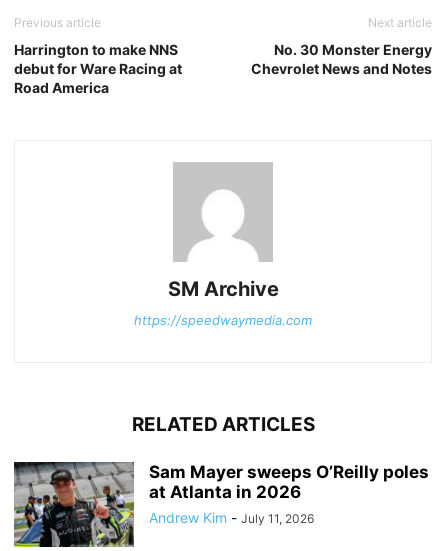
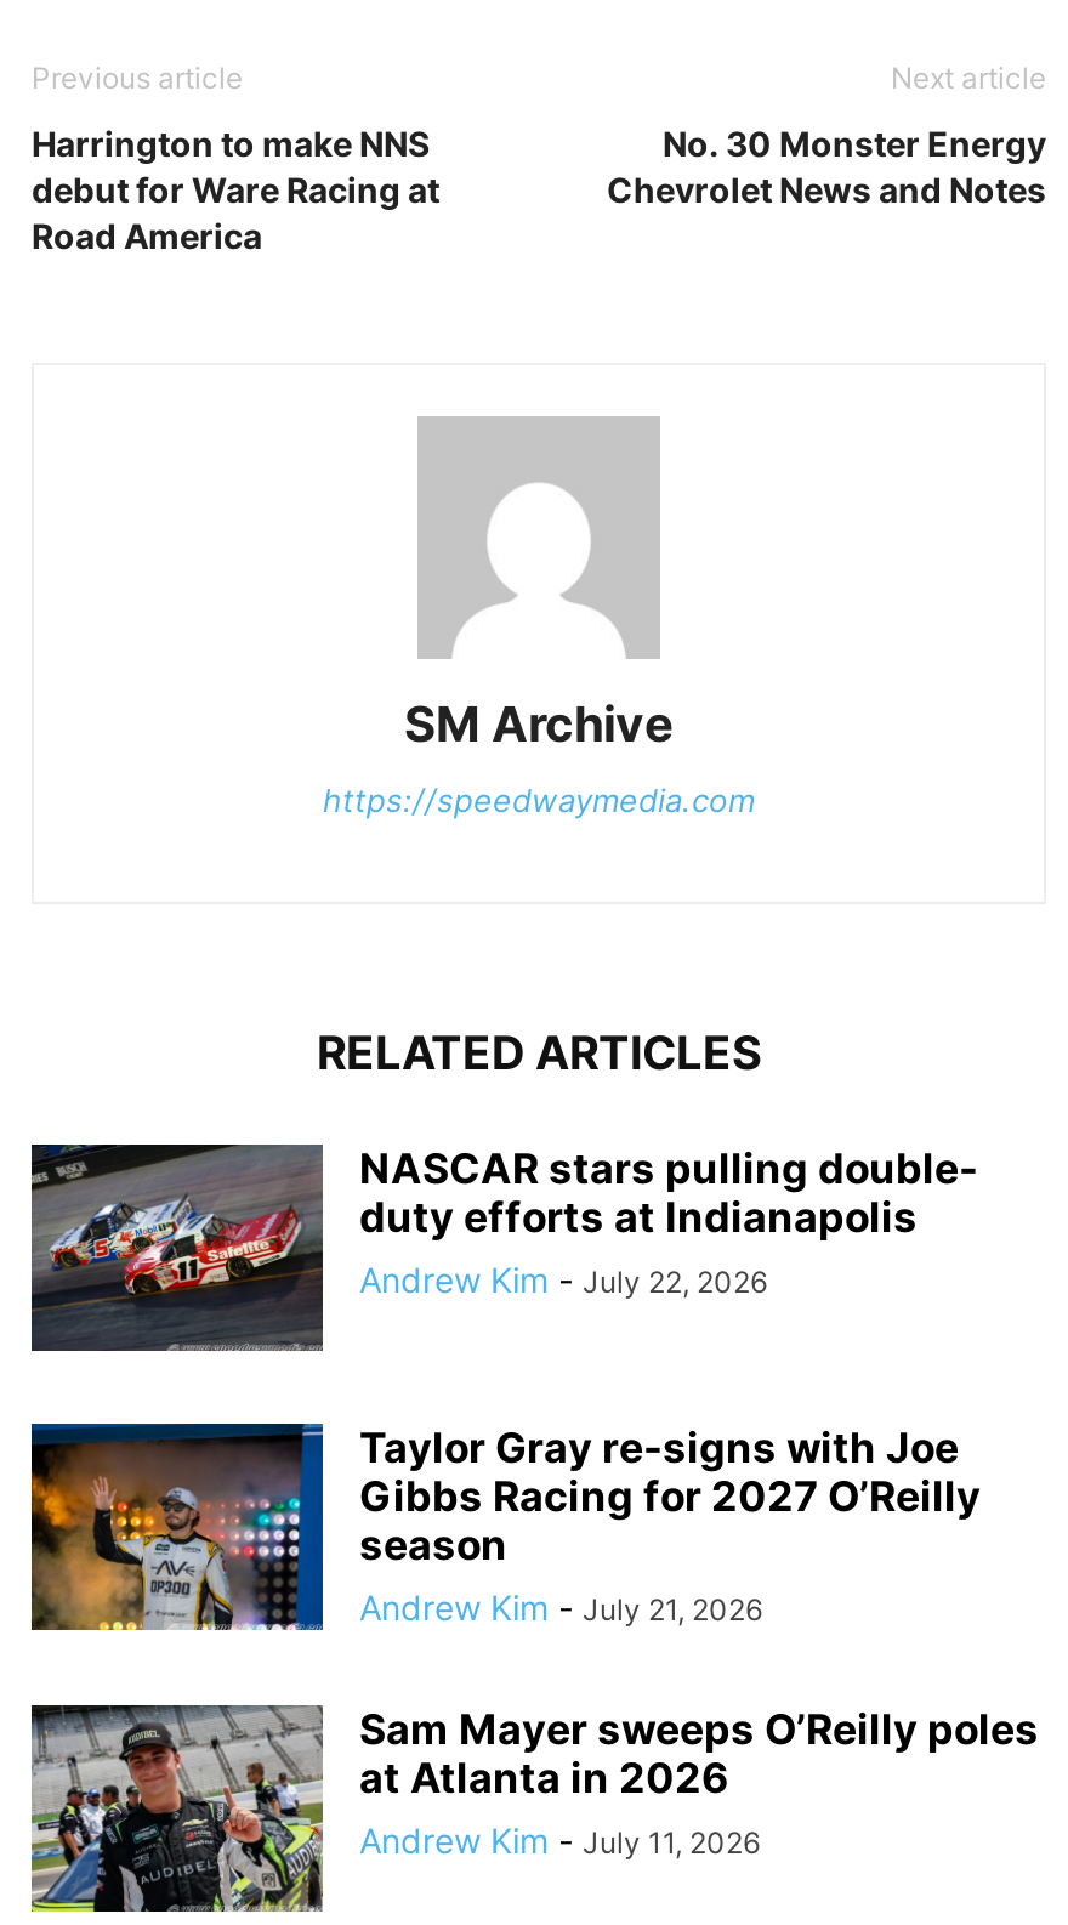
none -> [29,1142,978,1353] [image] | NASCAR stars pulling double- | duty efforts at Indianapolis | Andrew Kim - July 22, 2026
none -> [29,1421,981,1632] [image] | Taylor Gray re-signs with Joe | Gibbs Racing for 2027 O’Reilly | season | Andrew Kim - July 21, 2026

